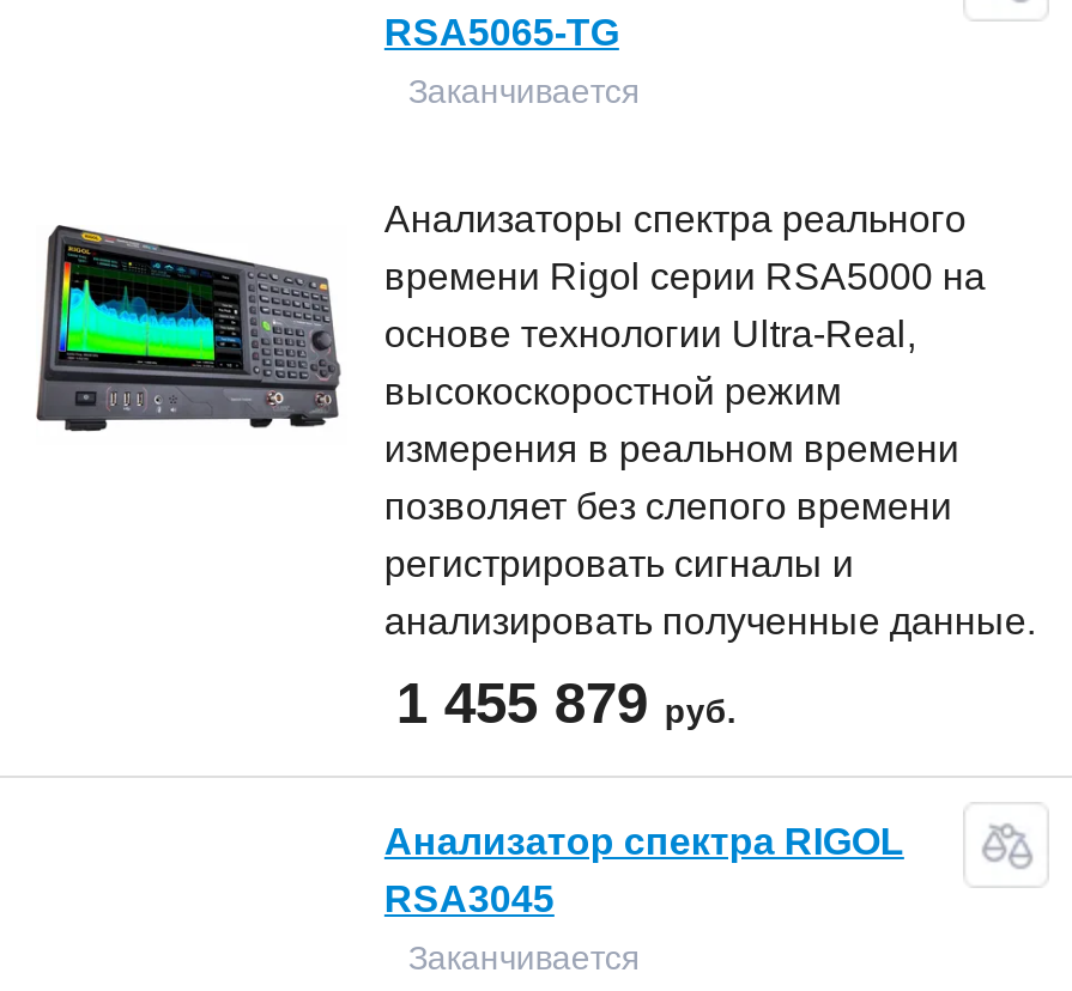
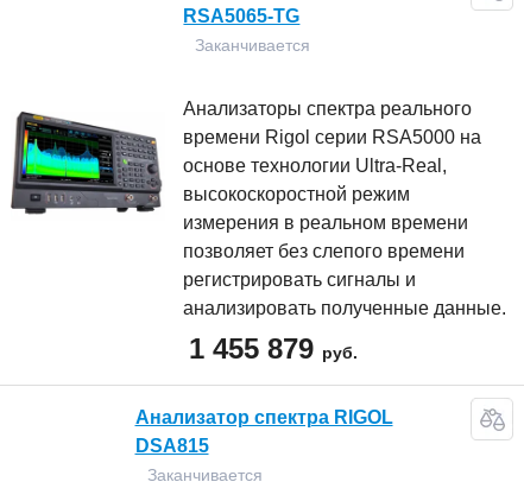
[384,878,554,919] RSA3045 -> [135,436,209,456] DSA815

